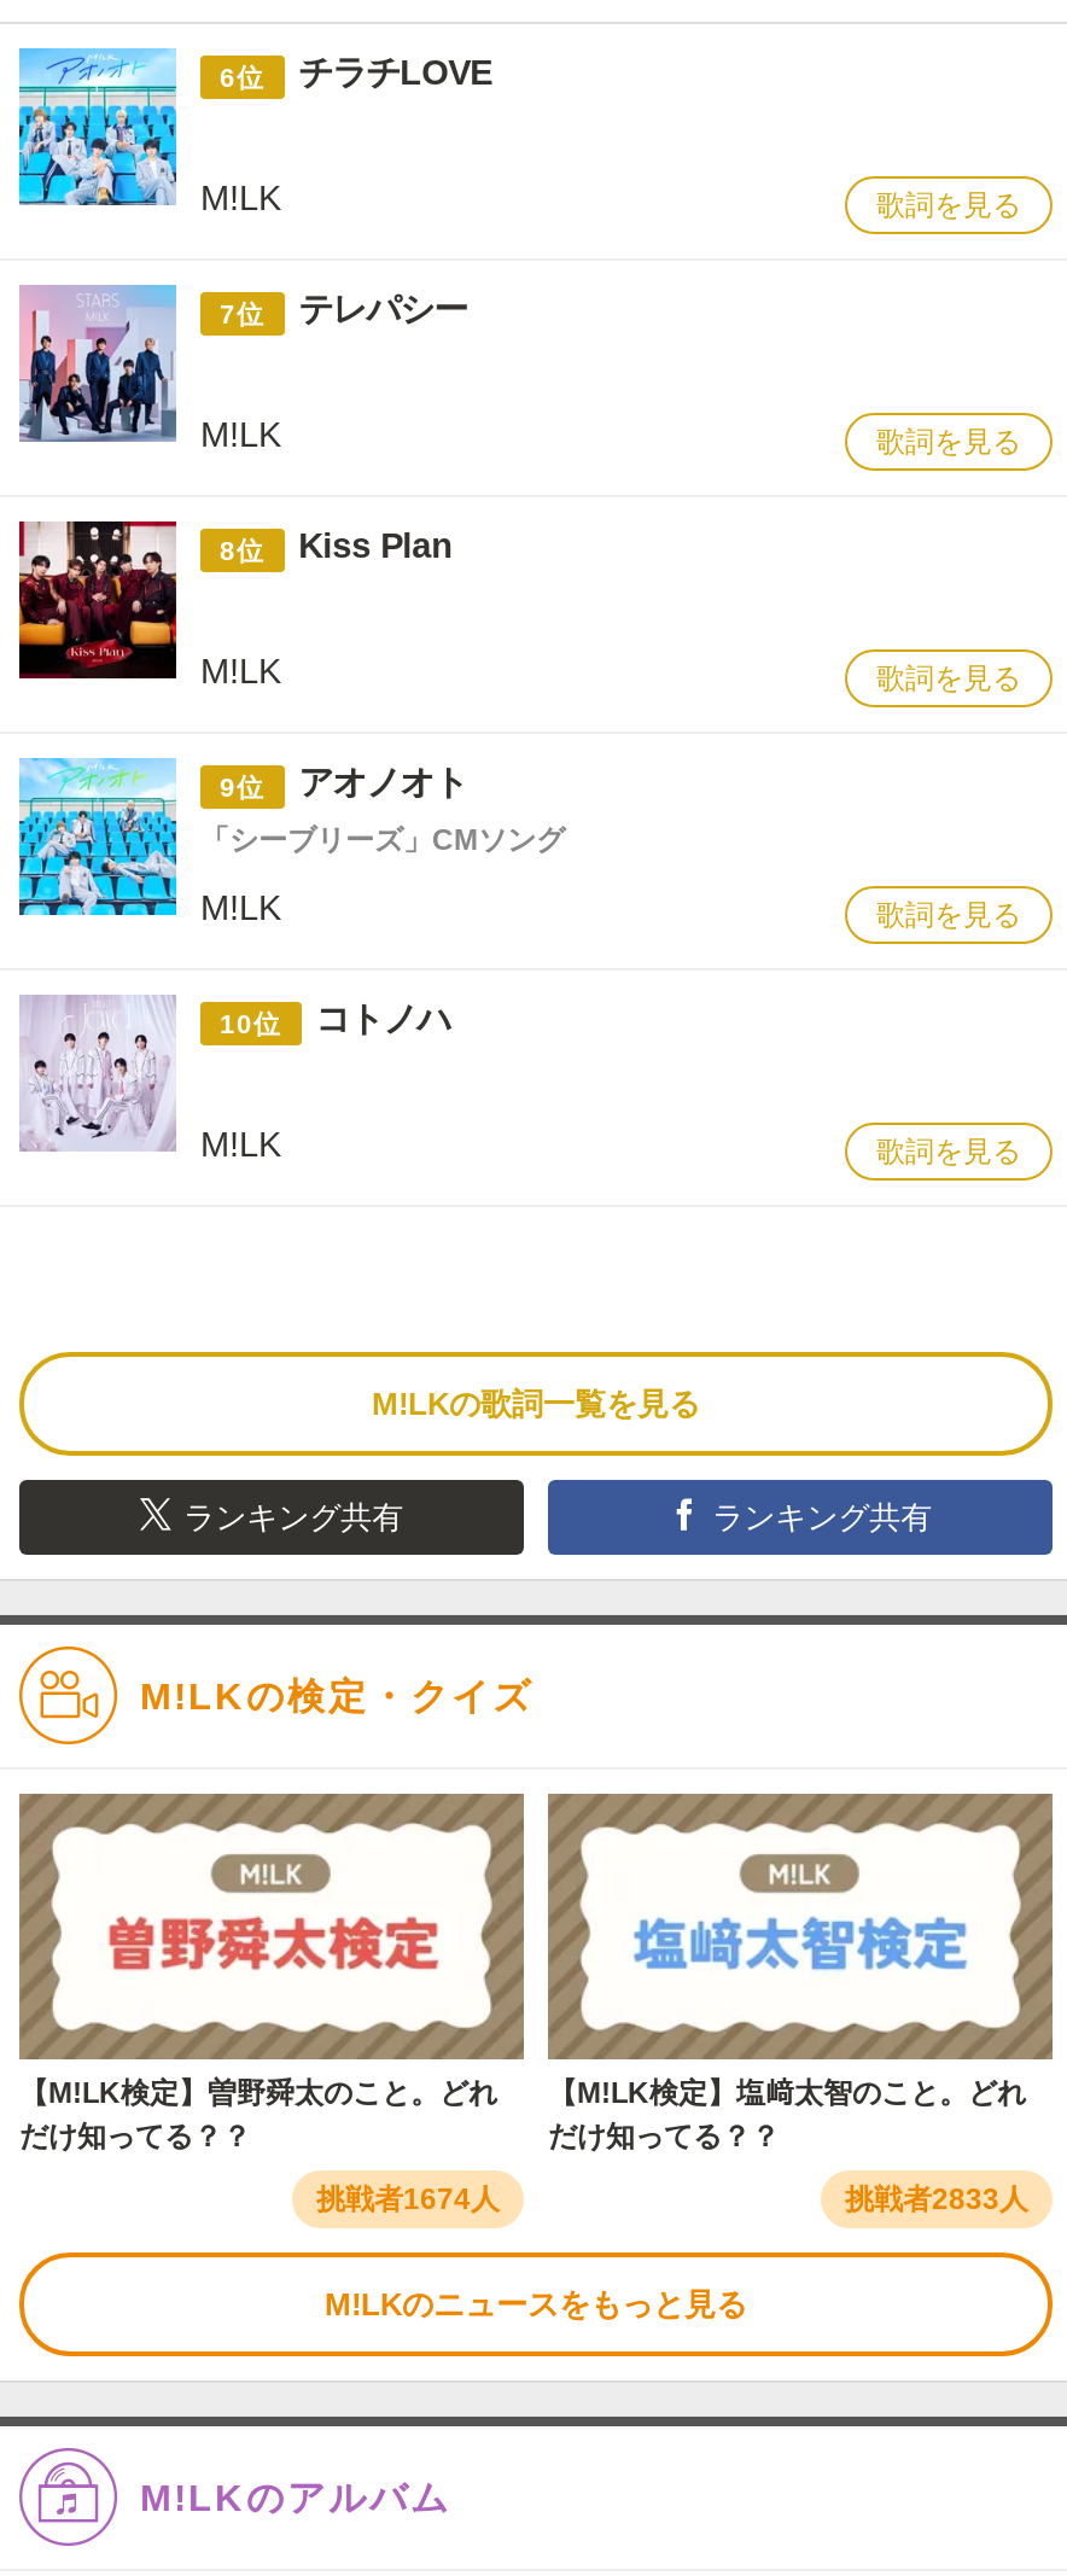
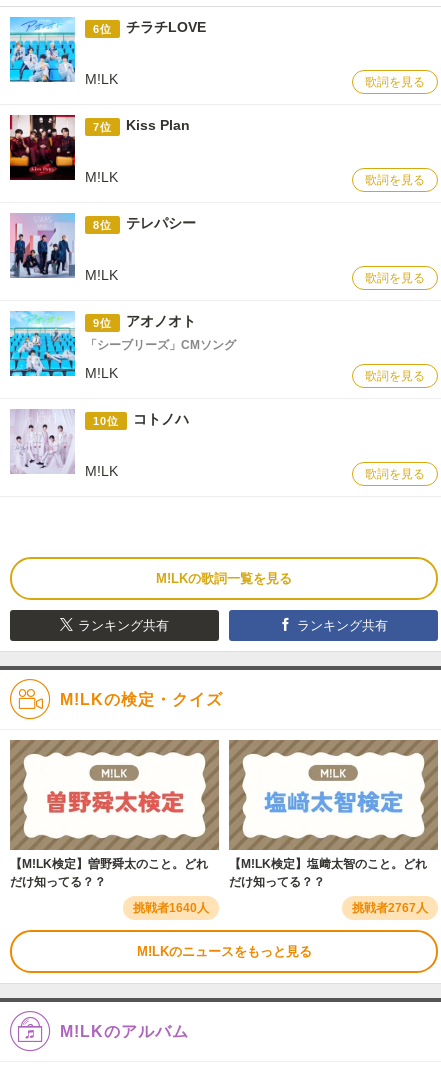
moved [19,282,179,444] -> [10,212,76,279]: [image]
moved [298,290,467,328] -> [126,215,196,231]: テレパシー
moved [17,519,179,681] -> [9,114,76,181]: [image]
moved [298,526,453,565] -> [126,117,190,133]: Kiss Plan
[316,2183,500,2217] 挑戦者1674人 -> [133,901,209,915] 挑戦者1640人
[845,2183,1028,2217] 挑戦者2833人 -> [352,901,428,915] 挑戦者2767人

